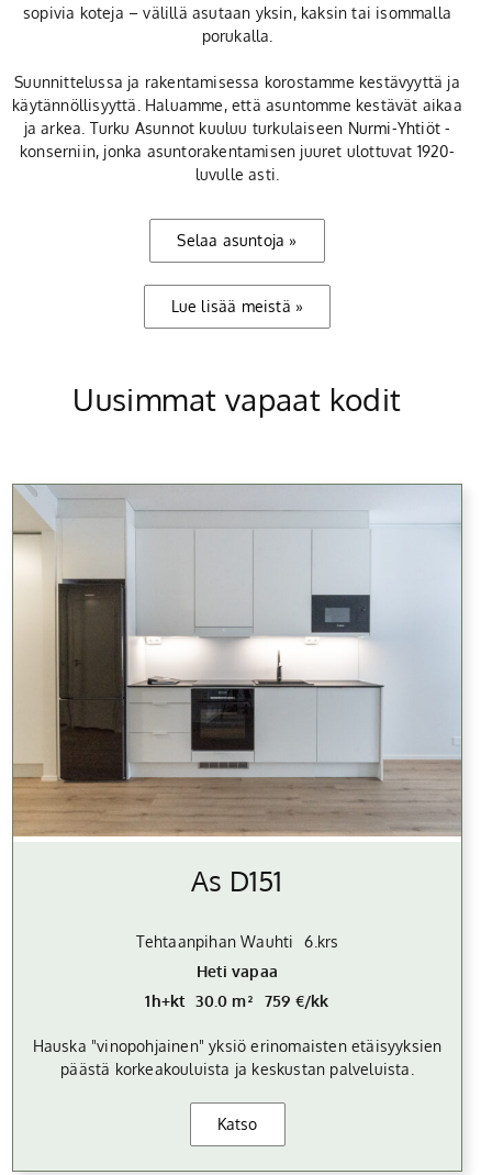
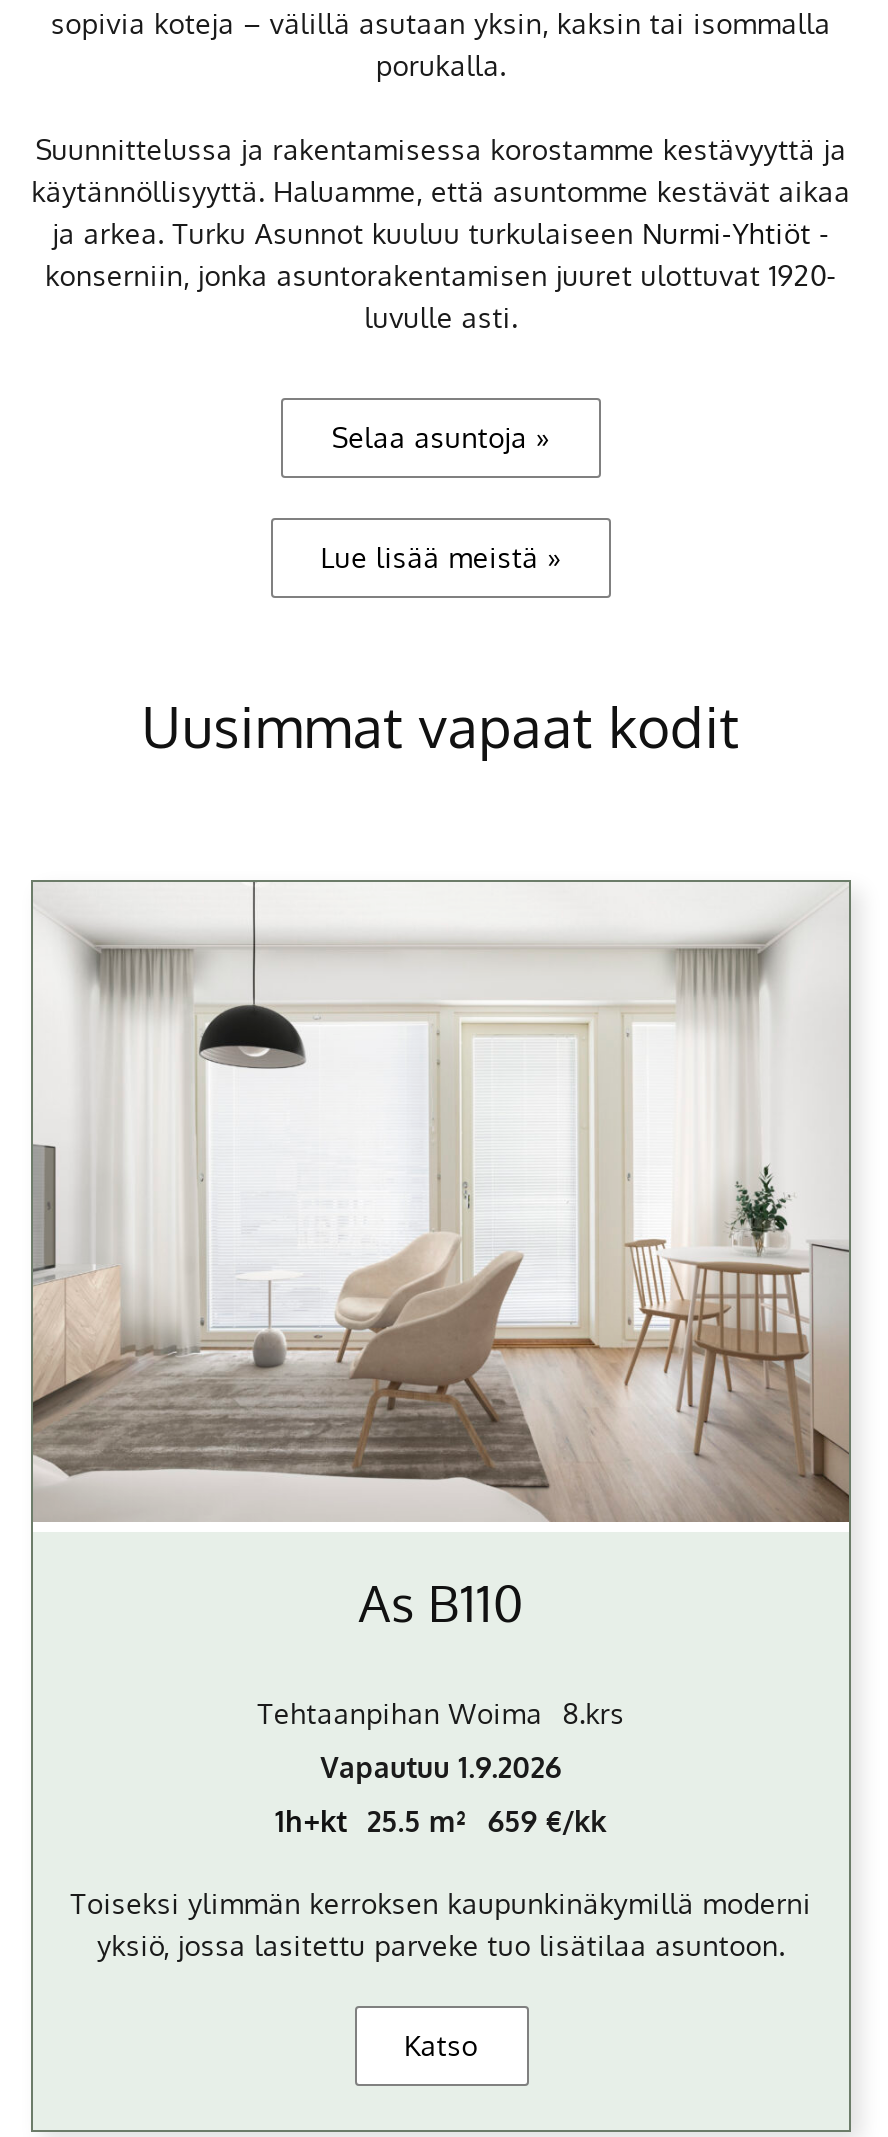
[12,485,462,898] [image] | As D151 -> [31,882,851,1634] [image] | As B110
[136,932,339,951] Tehtaanpihan Wauhti 6.krs -> [257,1696,625,1730] Tehtaanpihan Woima 8.krs
[197,962,278,981] Heti vapaa -> [321,1750,561,1784] Vapautuu 1.9.2026
[146,992,290,1010] 1h+kt 30.0 | 759 -> [275,1804,537,1838] 1h+kt 25.5 | 659
[33,1037,442,1078] Hauska "vinopohjainen" yksiö erinomaisten etäisyyksien | päästä korkeakouluista ja keskustan palveluista. -> [71,1886,811,1962] Toiseksi ylimmän kerroksen kaupunkinäkymillä moderni | yksiö, jossa lasitettu parveke tuo lisätilaa asuntoon.

